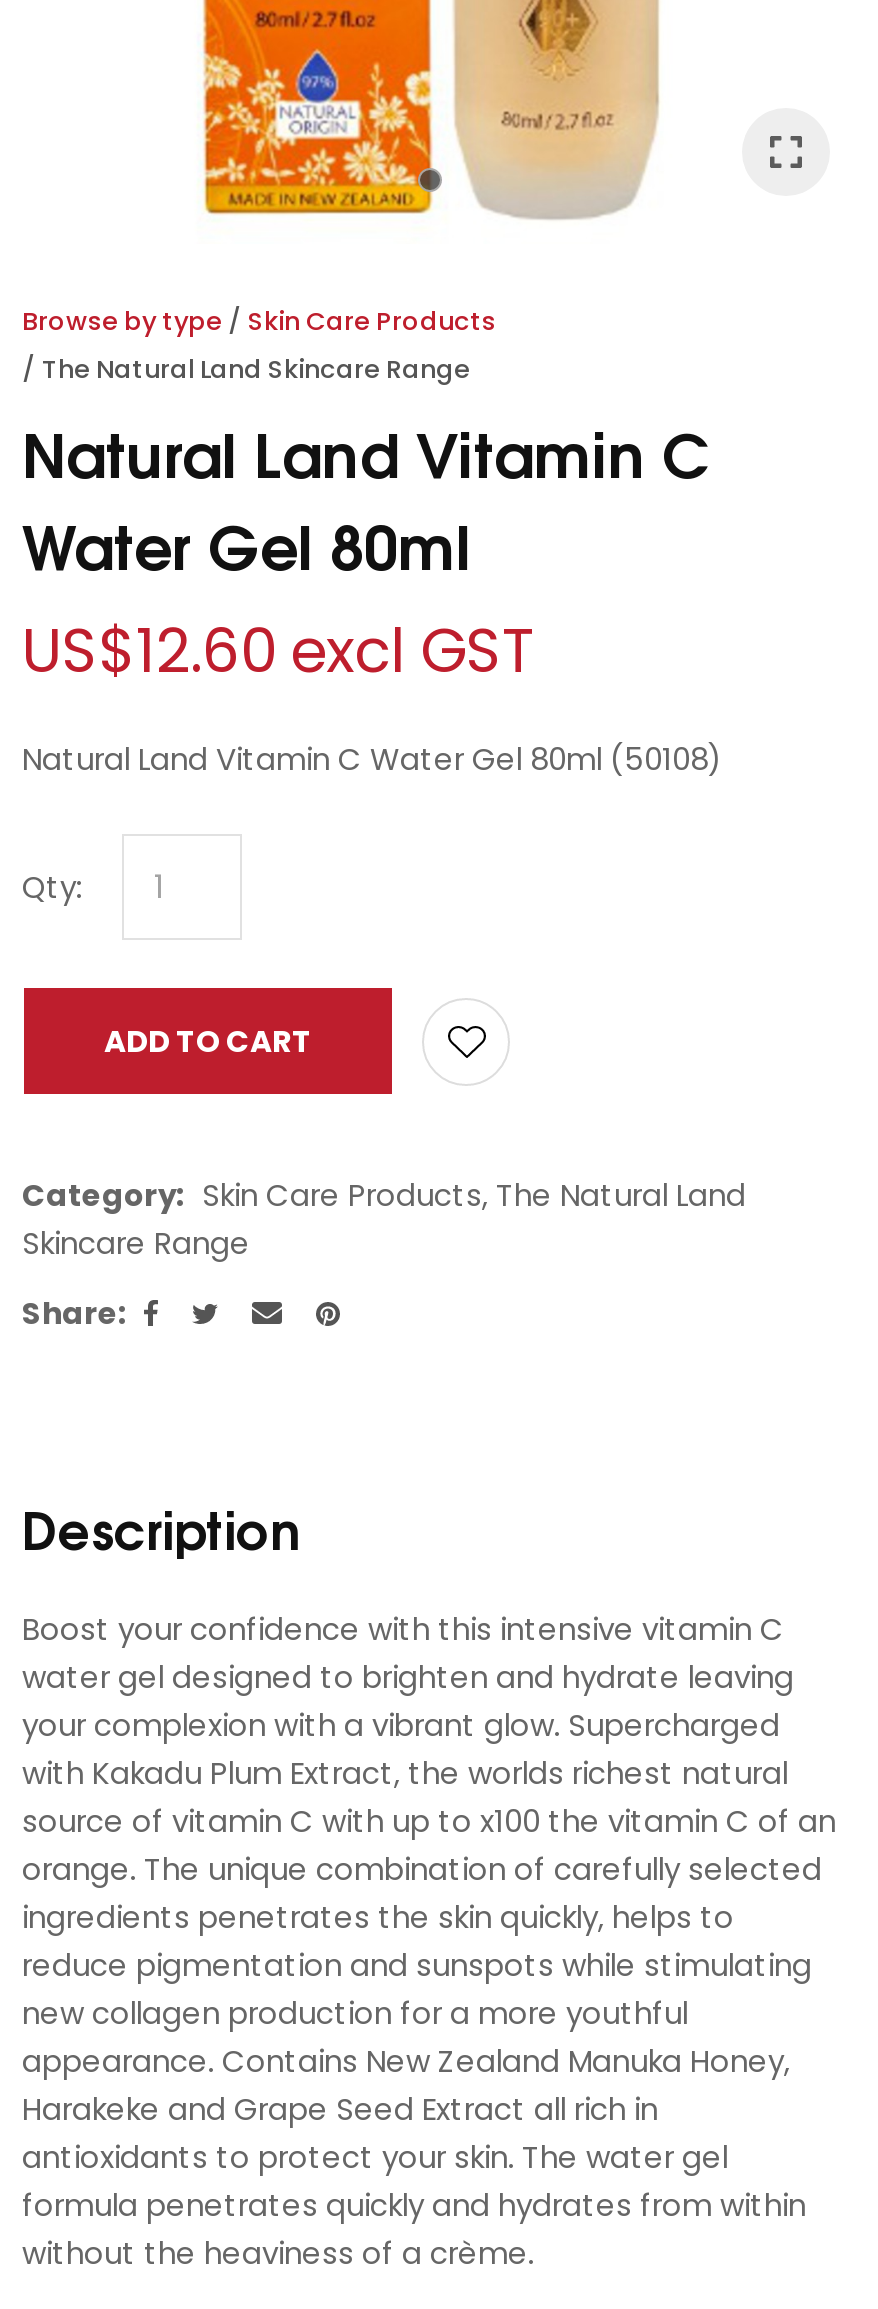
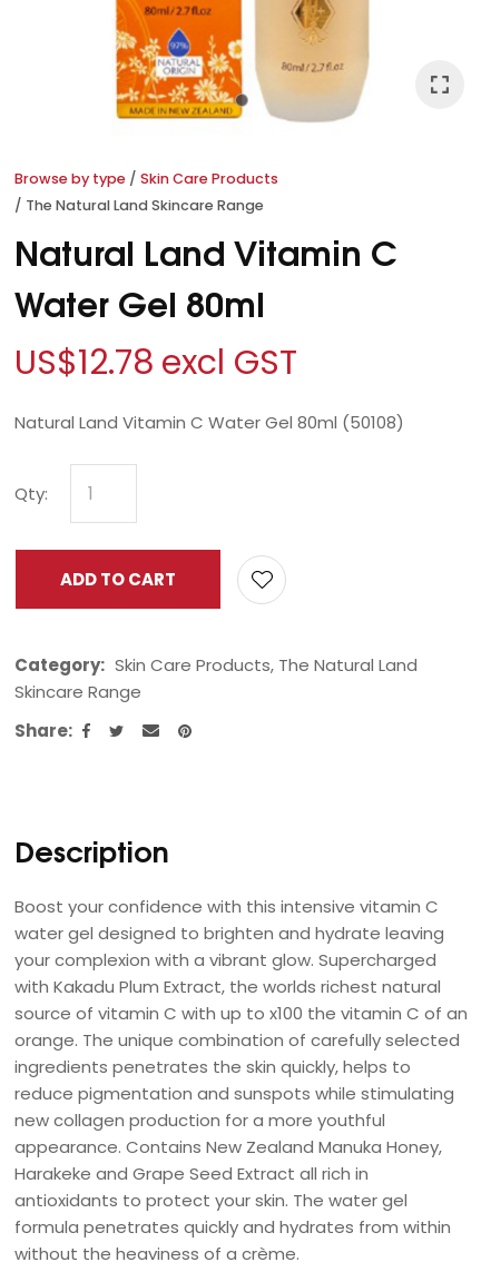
[22,610,534,694] US$12.60 excl GST -> [14,339,297,386] US$12.78 excl GST

